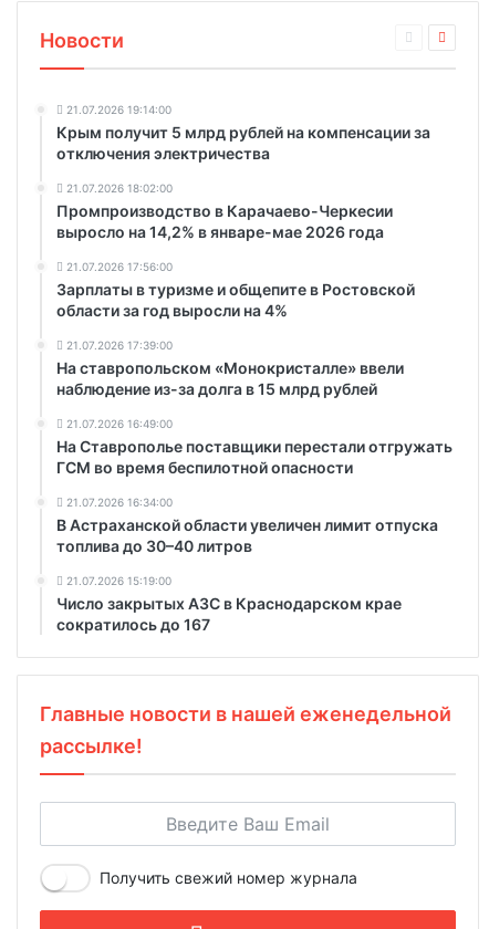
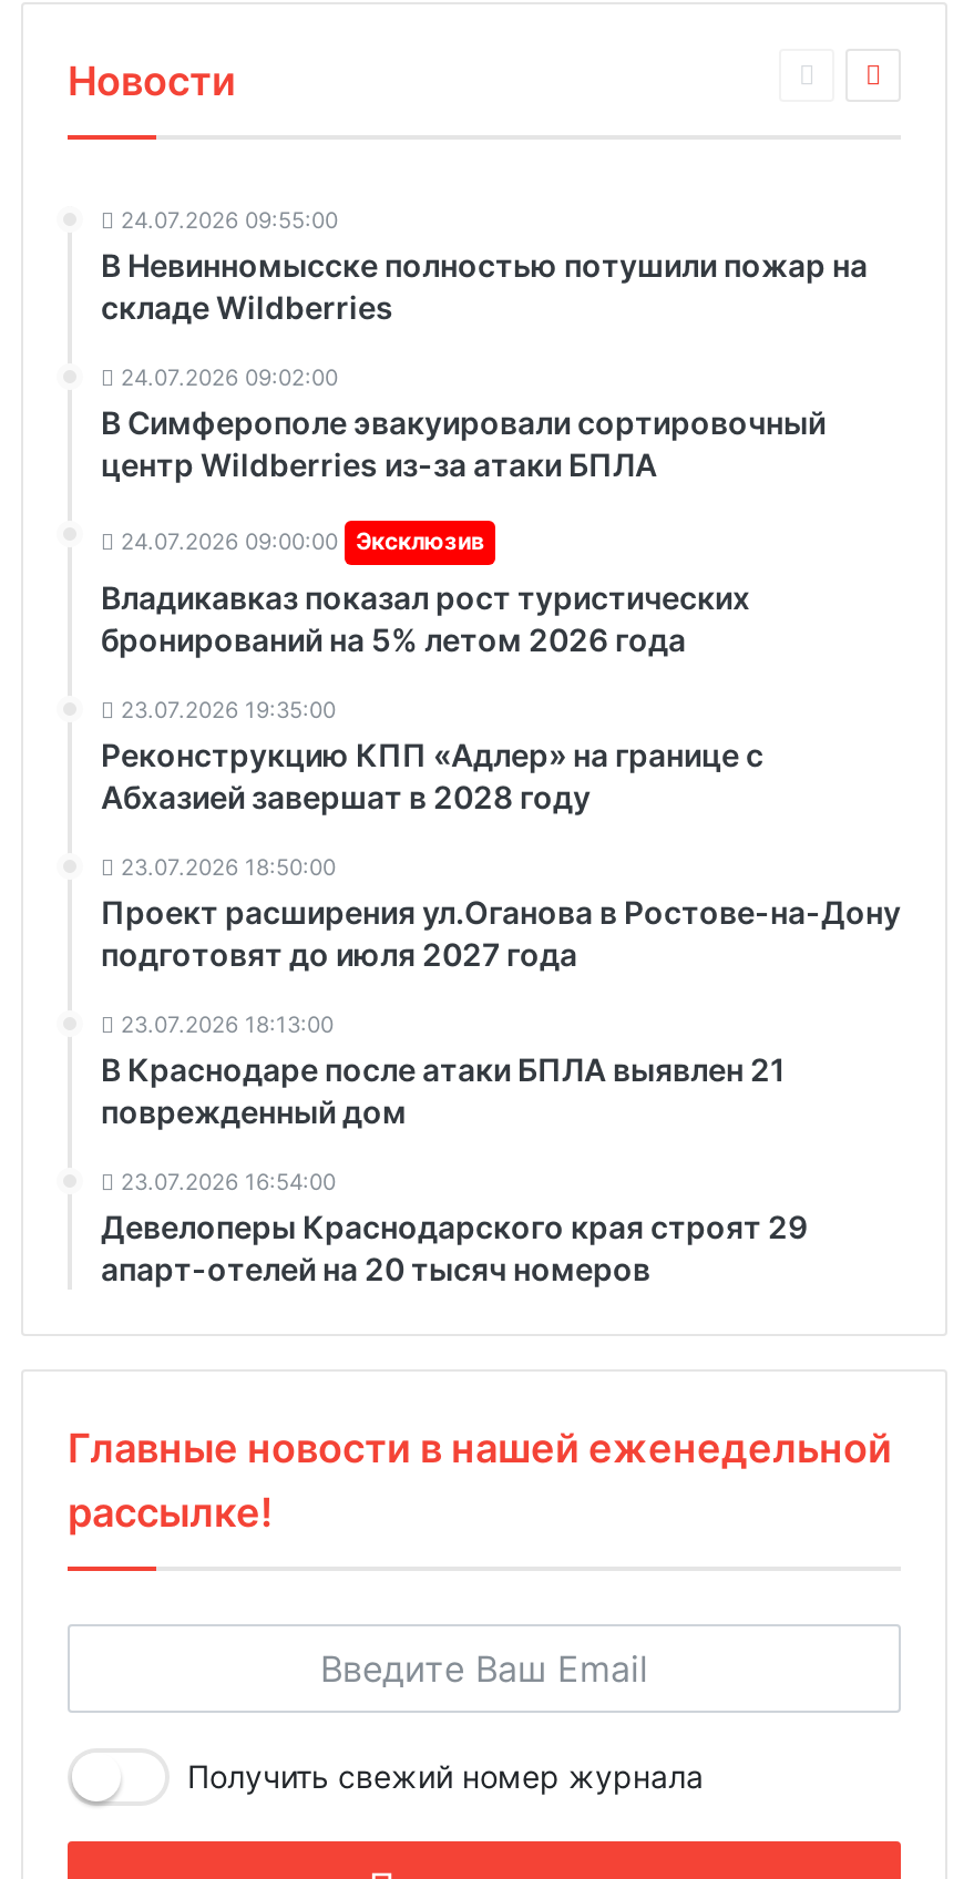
[56,103,452,634] 21.07.2026 19:14:00 | Крым получит 5 млрд рублей на компенсации за | отключения электричества | 21.07.2026 18:02:00 | Промпроизводство в Карачаево-Черкесии | выросло на 14,2% в январе-мае 2026 года | 21.07.2026 17:56:00 | Зарплаты в туризме и общепите в Ростовской | области за год выросли на 4% | 21.07.2026 17:39:00 | На ставропольском «Монокристалле» ввели | наблюдение из-за долга в 15 млрд рублей | 21.07.2026 16:49:00 | На Ставрополье поставщики перестали отгружать | ГСМ во время беспилотной опасности | 21.07.2026 16:34:00 | В Астраханской области увеличен лимит отпуска | топлива до 30–40 литров | 21.07.2026 15:19:00 | Число закрытых АЗС в Краснодарском крае | сократилось до 167 -> [101,206,901,1288] 24.07.2026 09:55:00 | В Невинномысске полностью потушили пожар на | складе Wildberries | 24.07.2026 09:02:00 | В Симферополе эвакуировали сортировочный | центр Wildberries из-за атаки БПЛА | 24.07.2026 09:00:00 | Эксклюзив | Владикавказ показал рост туристических | бронирований на 5% летом 2026 года | 23.07.2026 19:35:00 | Реконструкцию КПП «Адлер» на границе с | Абхазией завершат в 2028 году | 23.07.2026 18:50:00 | Проект расширения ул.Оганова в Ростове-на-Дону | подготовят до июля 2027 года | 23.07.2026 18:13:00 | В Краснодаре после атаки БПЛА выявлен 21 | поврежденный дом | 23.07.2026 16:54:00 | Девелоперы Краснодарского края строят 29 | апарт-отелей на 20 тысяч номеров

